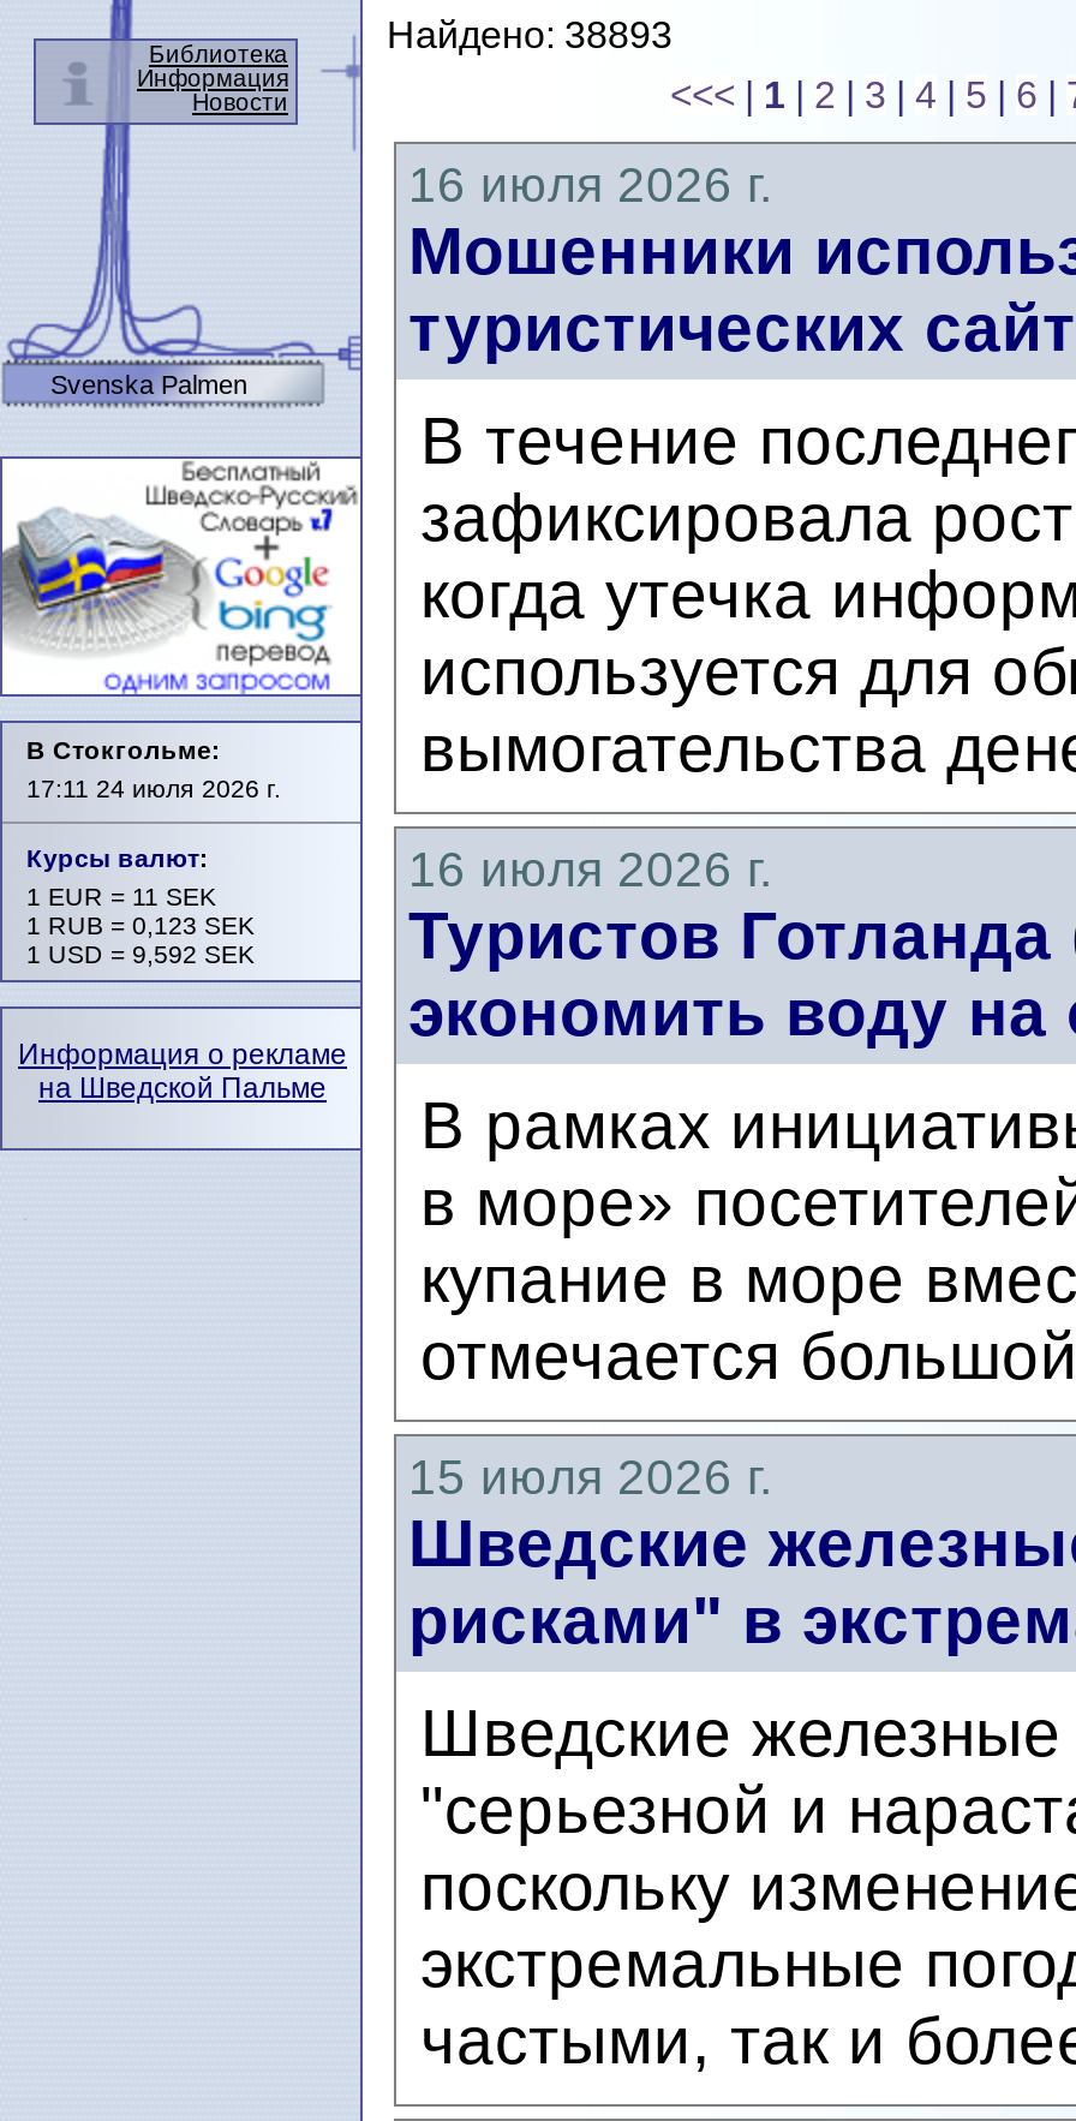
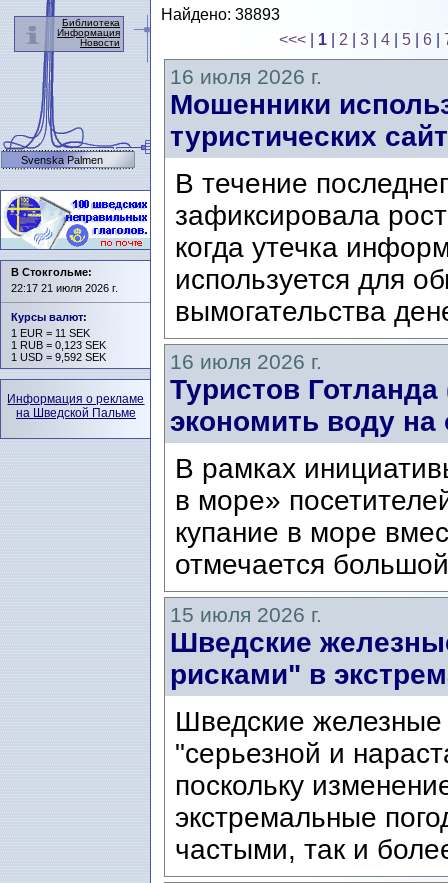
[7,461,360,802] [image] | 17:11 24 июля 2026 г. -> [3,192,149,294] [image] | 22:17 21 июля 2026 г.
moved [26,735,221,764] -> [11,266,92,278]: В Стокгольме:
moved [18,843,347,1105] -> [7,311,144,420]: Курсы валют: | 1 EUR = 11 SEK | 1 RUB = 0,123 SEK | 1 USD = 9,592 SEK | Информация о рекламе | на Шведской Пальме

